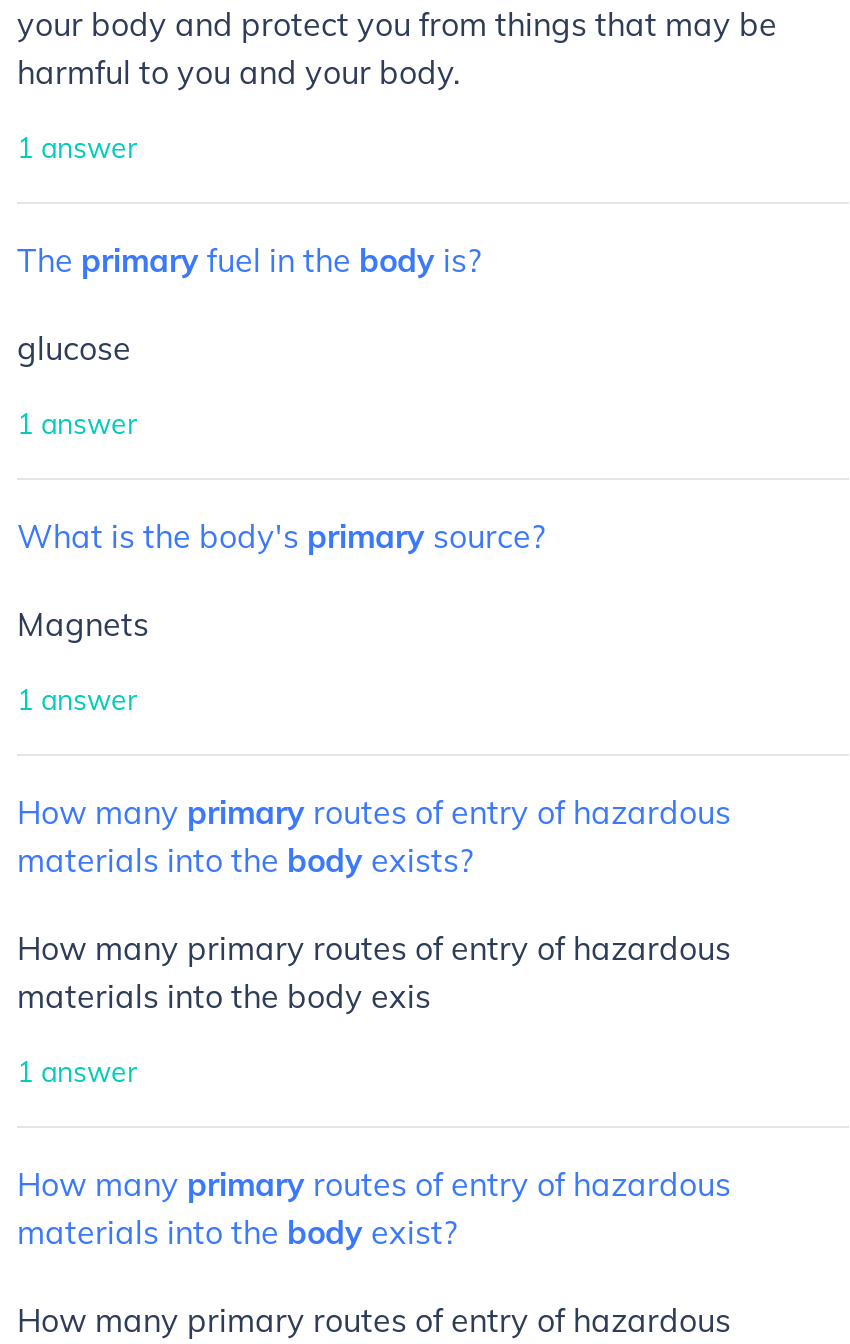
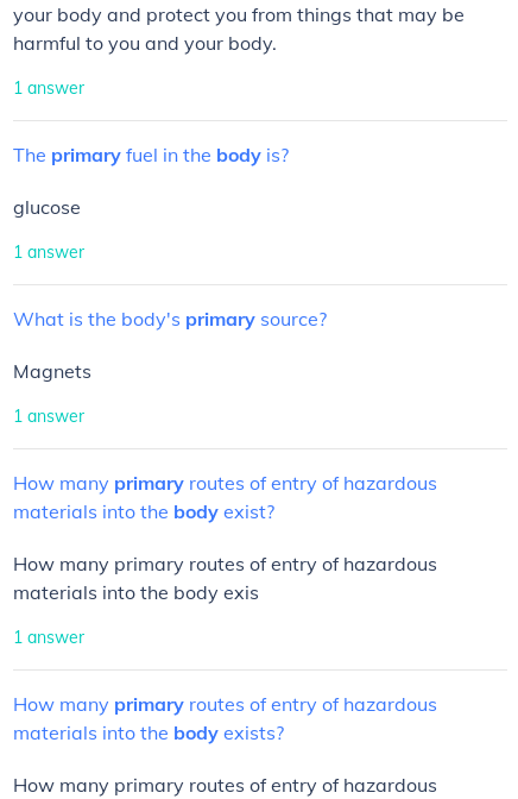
moved [17,840,473,880] -> [13,721,284,744]: materials into the body exists?
moved [17,1212,457,1252] -> [13,499,274,523]: materials into the body exist?

